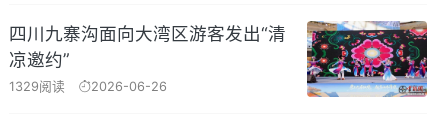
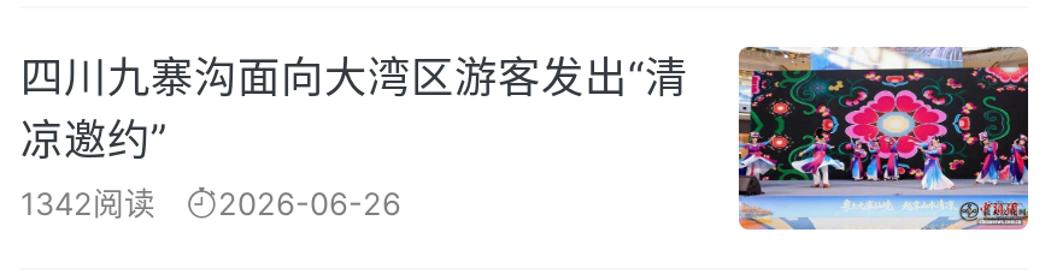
[9,79,167,94] 1329阅读 2026-06-26 -> [20,185,401,221] 1342阅读 2026-06-26

